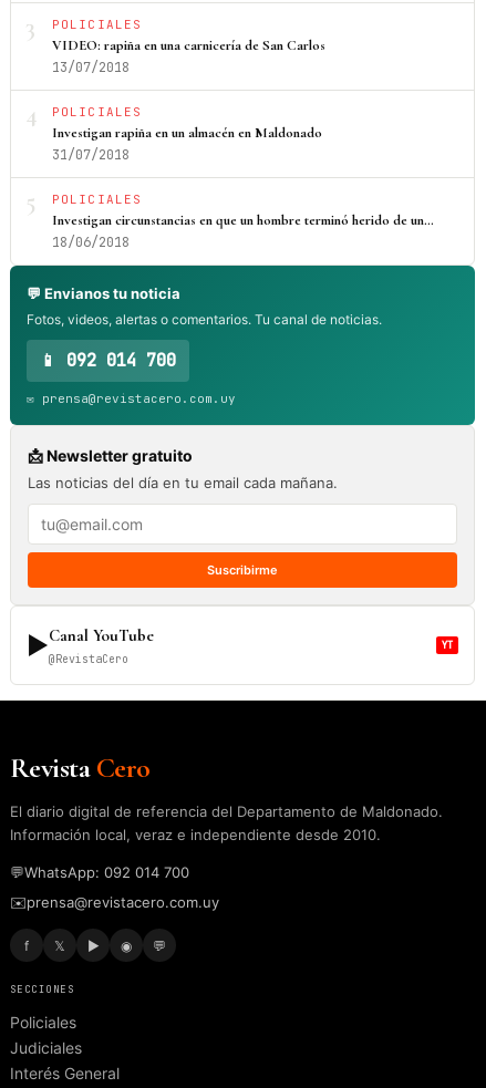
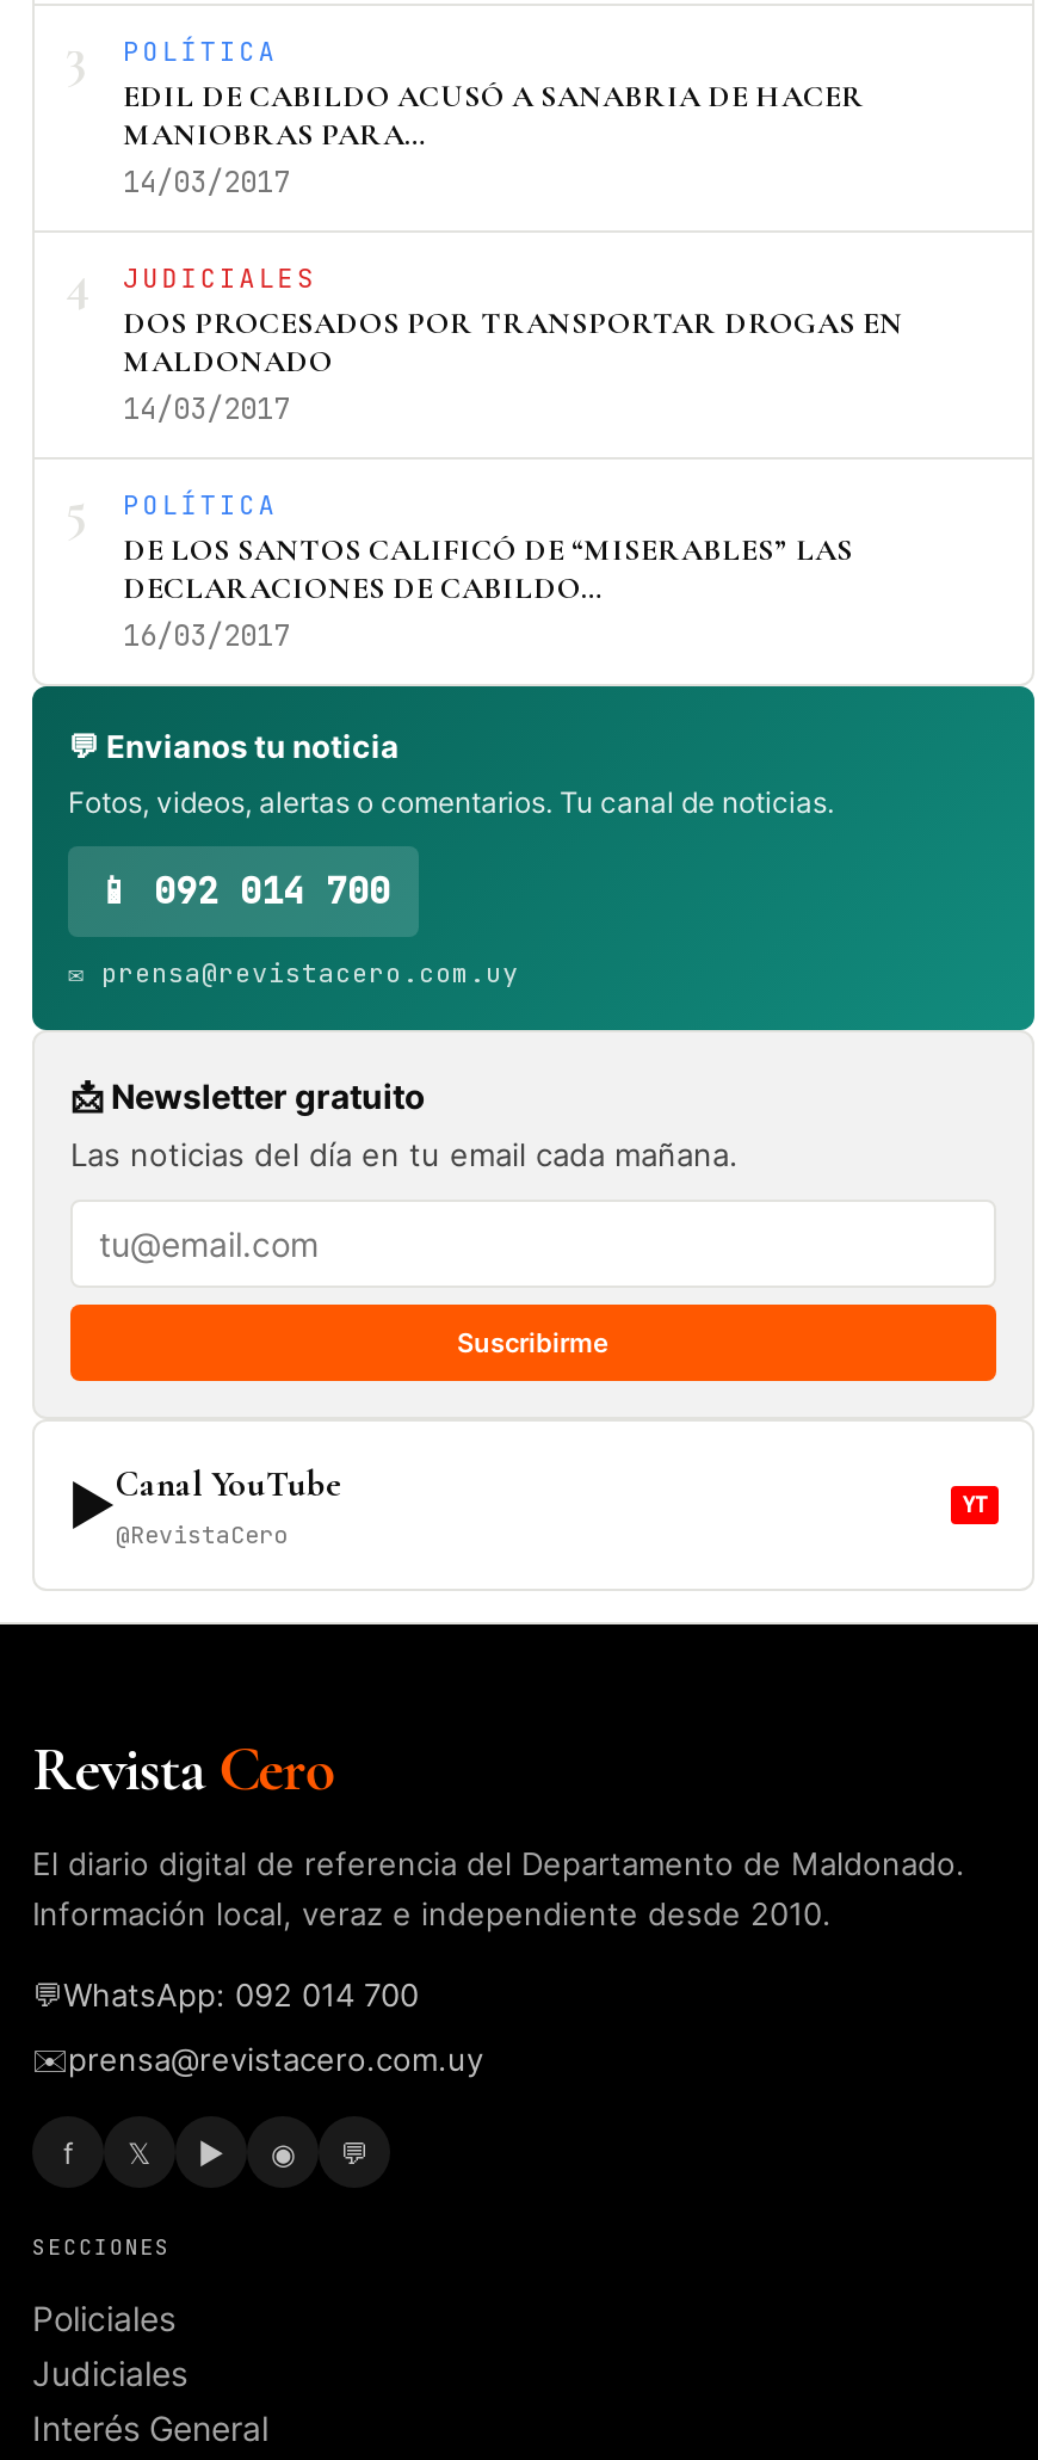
[52,17,325,76] POLICIALES | VIDEO: rapiña en una carnicería de San Carlos | 13/07/2018 -> [123,35,865,202] POLÍTICA | EDIL DE CABILDO ACUSÓ A SANABRIA DE HACER | MANIOBRAS PARA… | 14/03/2017
[52,104,322,164] POLICIALES | Investigan rapiña en un almacén en Maldonado | 31/07/2018 -> [123,261,903,429] JUDICIALES | DOS PROCESADOS POR TRANSPORTAR DROGAS EN | MALDONADO | 14/03/2017
[52,191,434,251] POLICIALES | Investigan circunstancias en que un hombre terminó herido de un… | 18/06/2018 -> [123,488,853,655] POLÍTICA | DE LOS SANTOS CALIFICÓ DE “MISERABLES” LAS | DECLARACIONES DE CABILDO… | 16/03/2017

